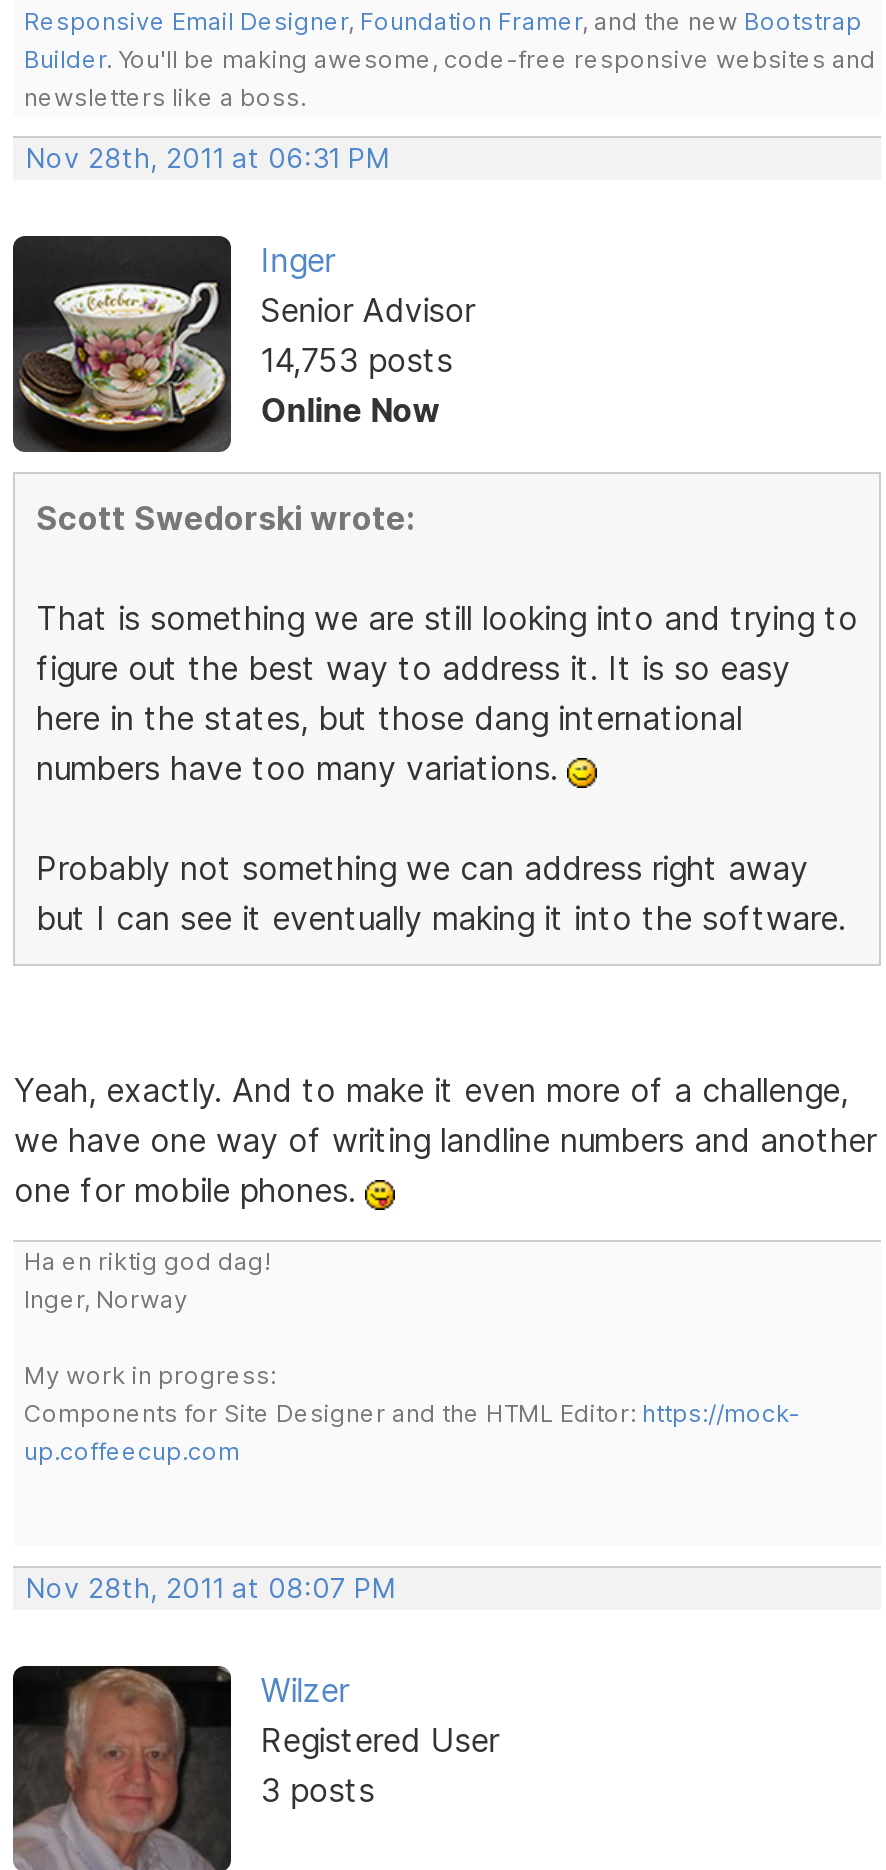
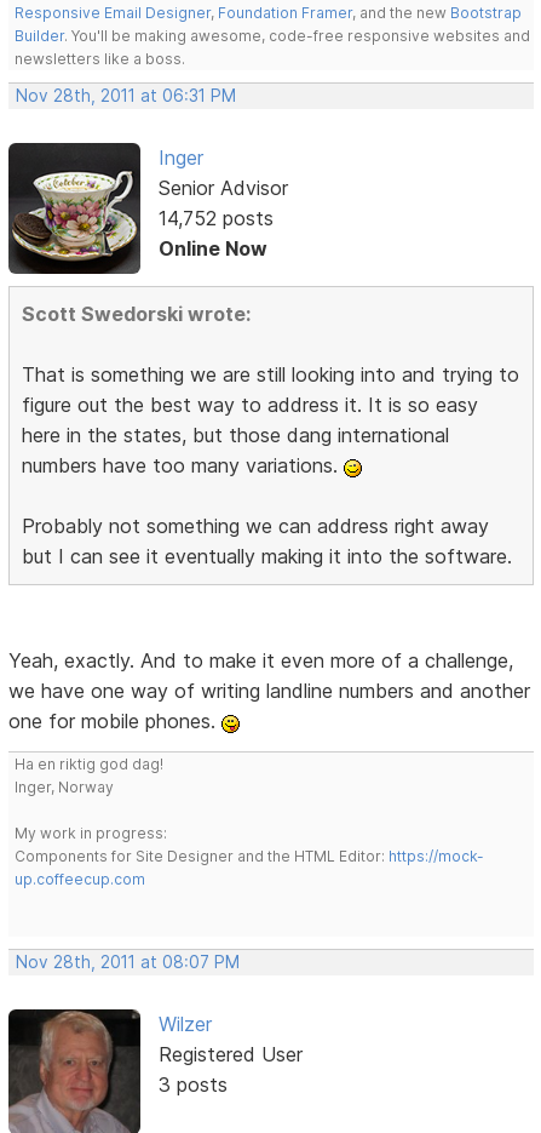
[260,340,452,380] 14,753 posts -> [158,206,273,230] 14,752 posts

